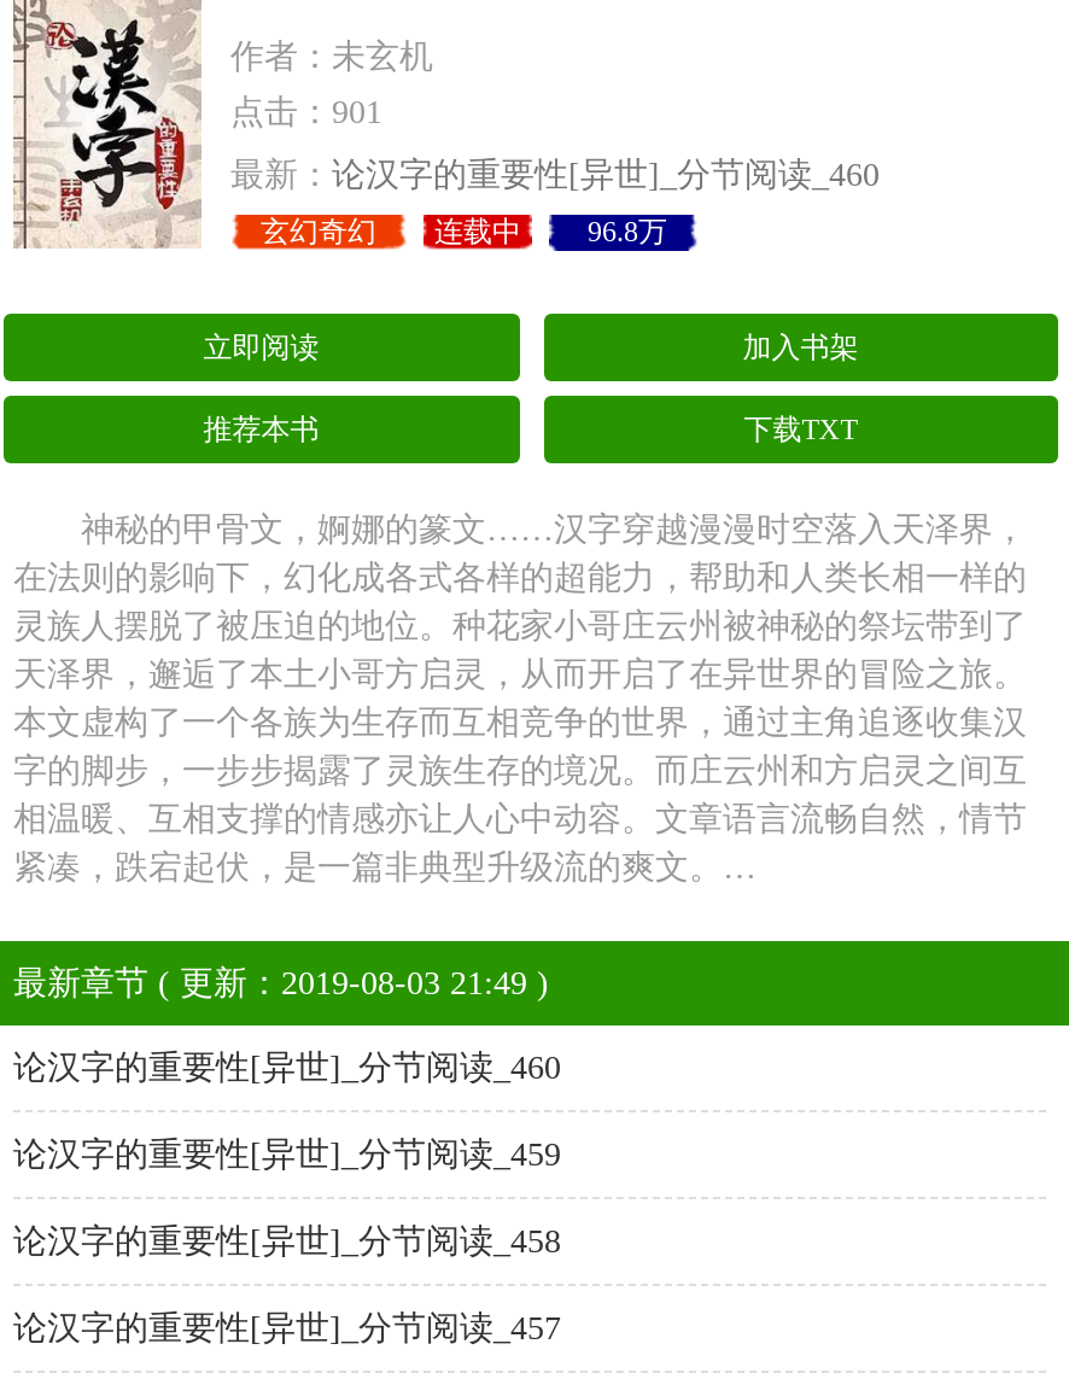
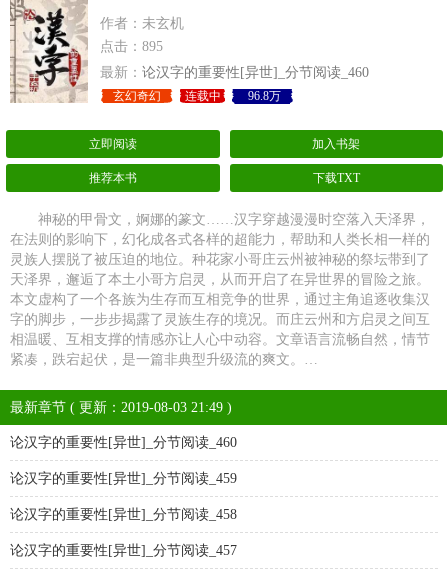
[230,94,382,130] 点击：901 -> [100,39,163,54] 点击：895

